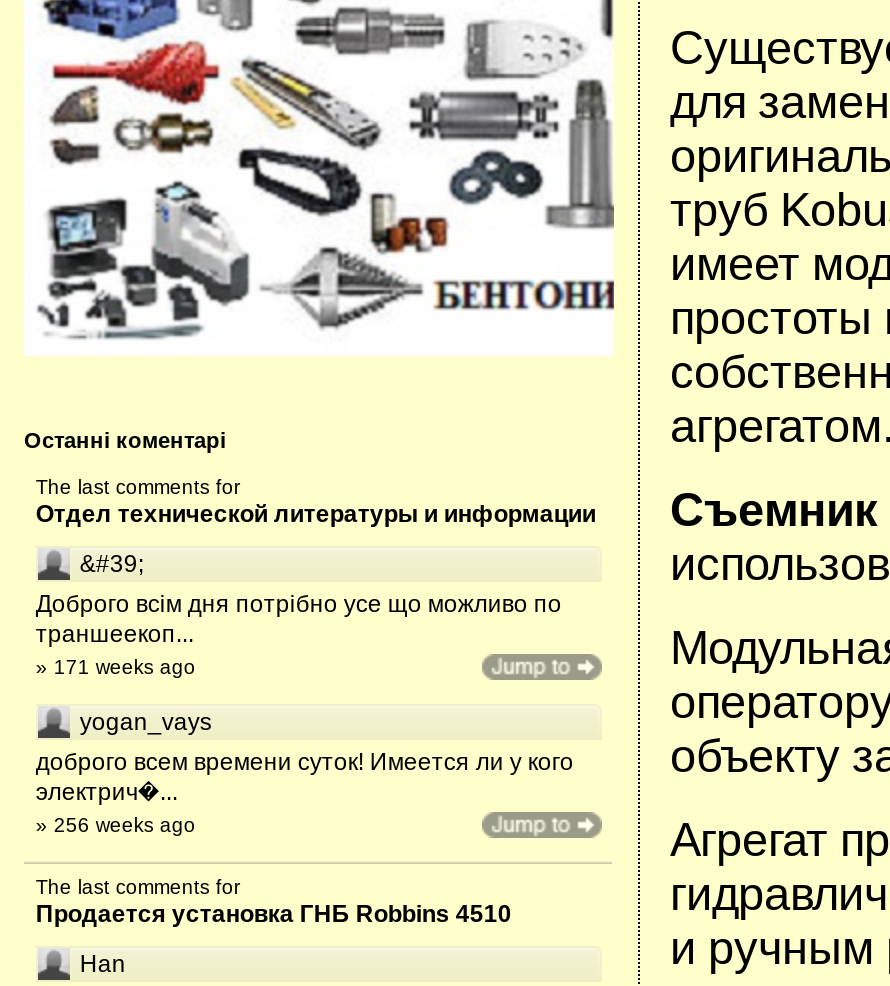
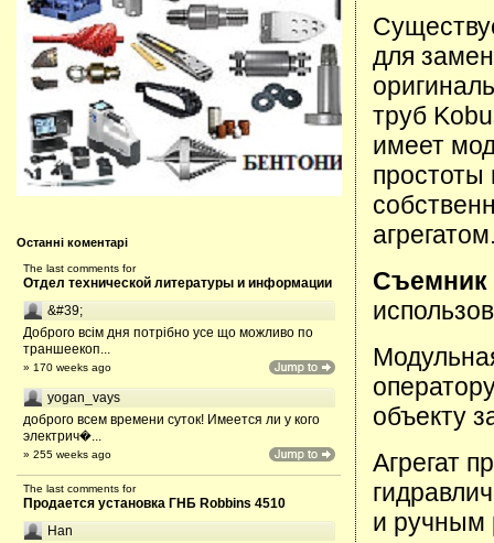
[36,657,196,679] » 171 weeks ago -> [23,362,111,374] » 170 weeks ago
[36,815,196,837] » 256 weeks ago -> [23,449,111,461] » 255 weeks ago

